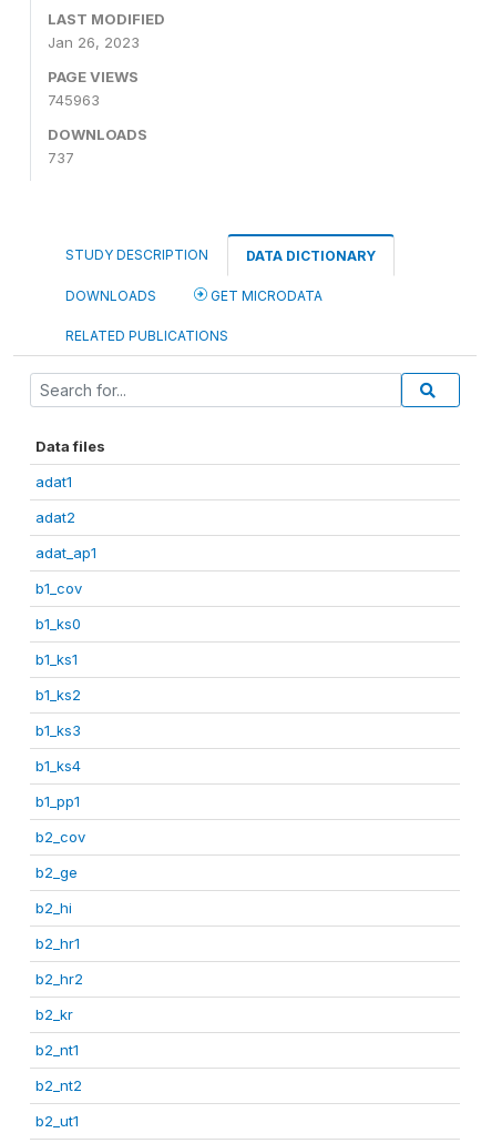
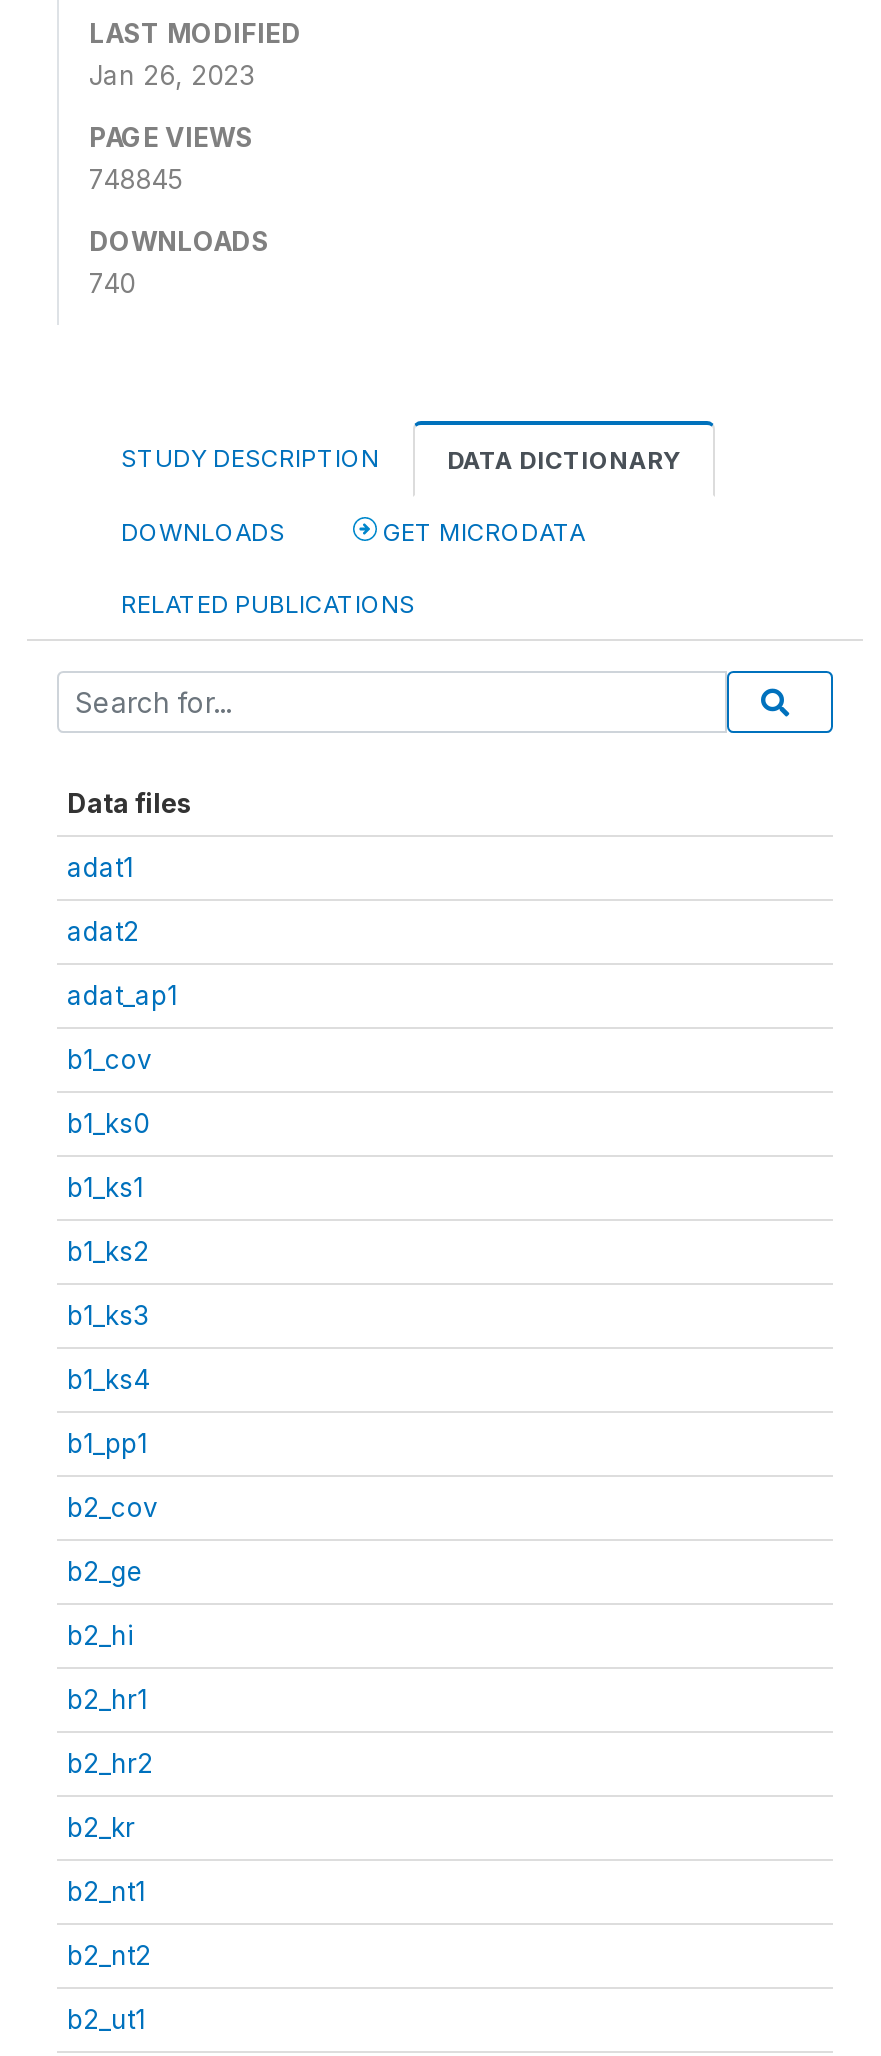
[48,91,100,109] 745963 -> [89,163,183,195] 748845
[48,149,74,166] 737 -> [89,267,135,299] 740

